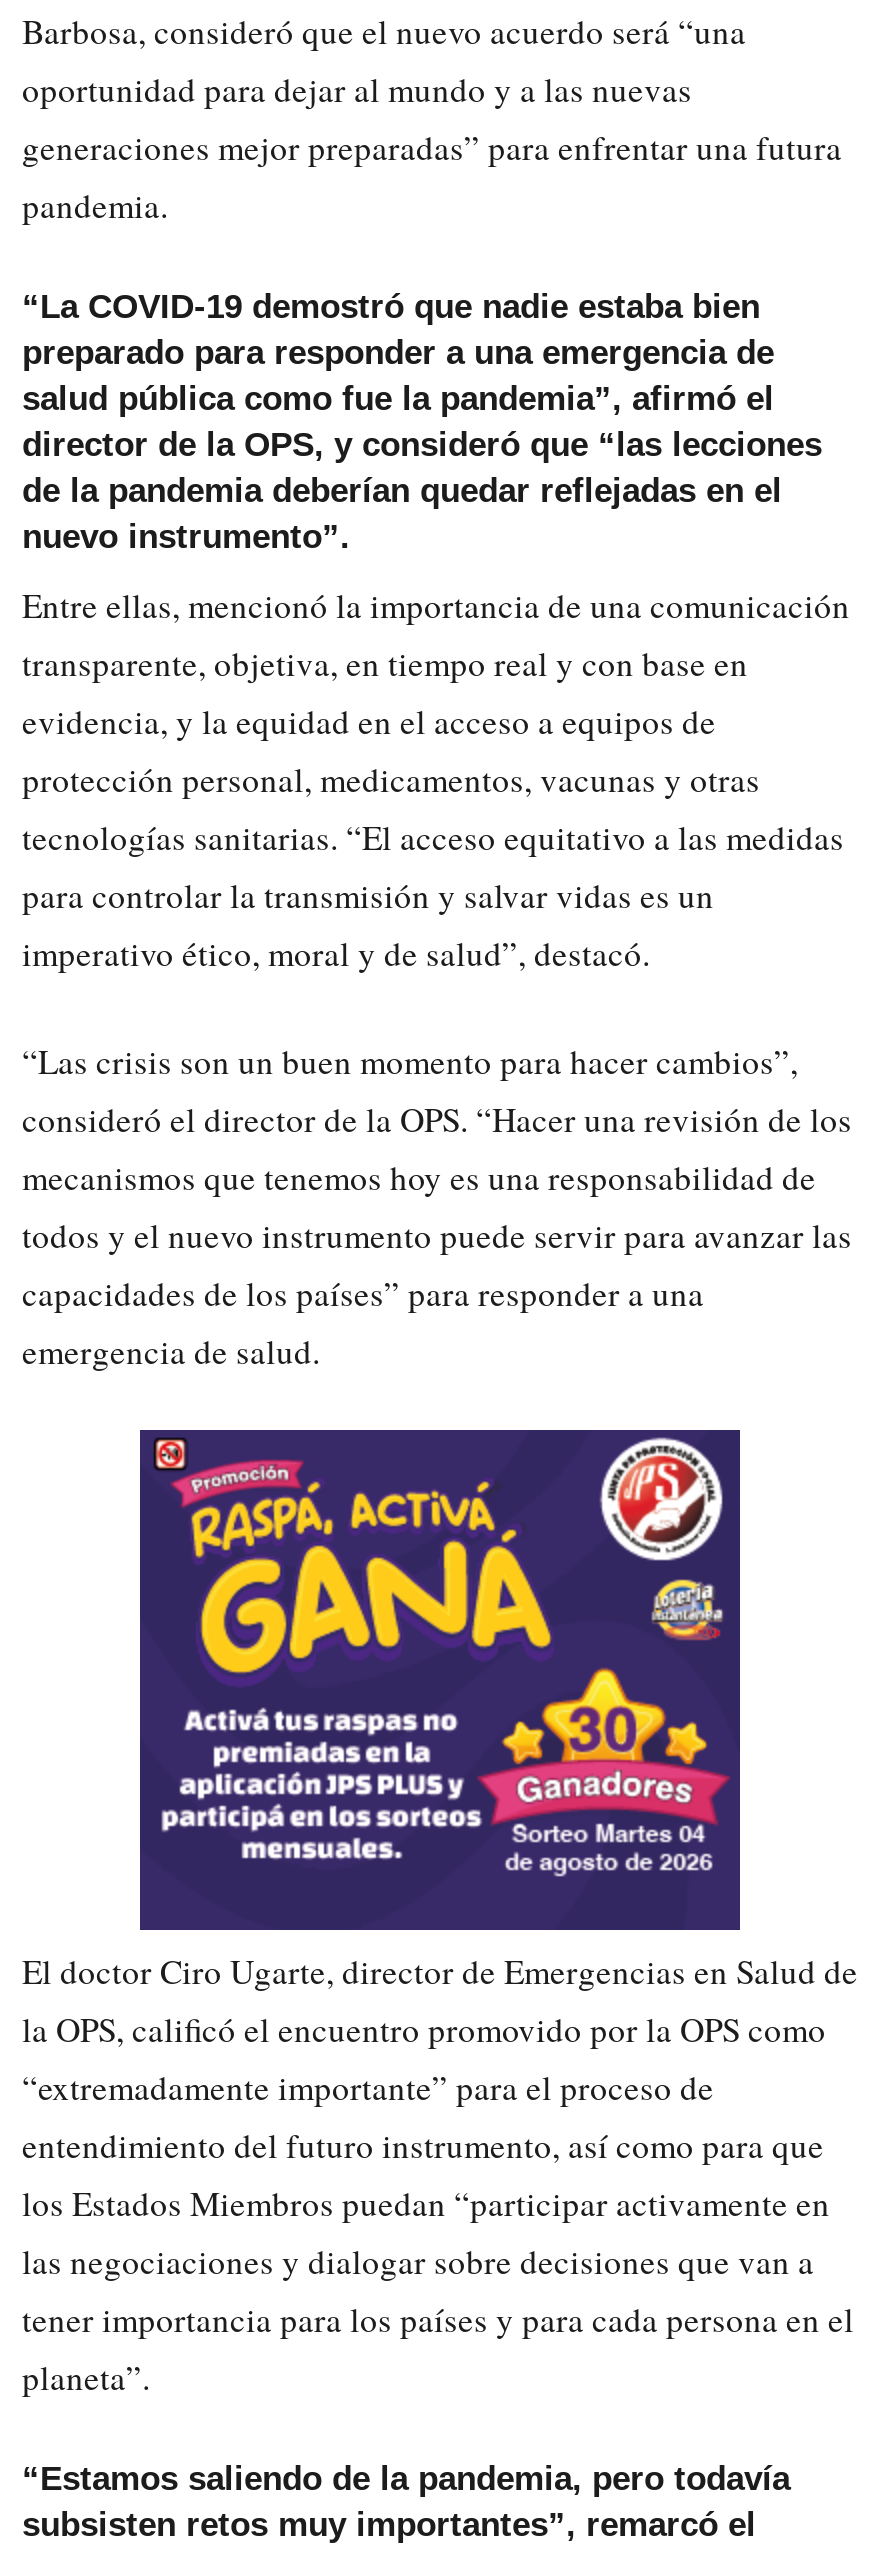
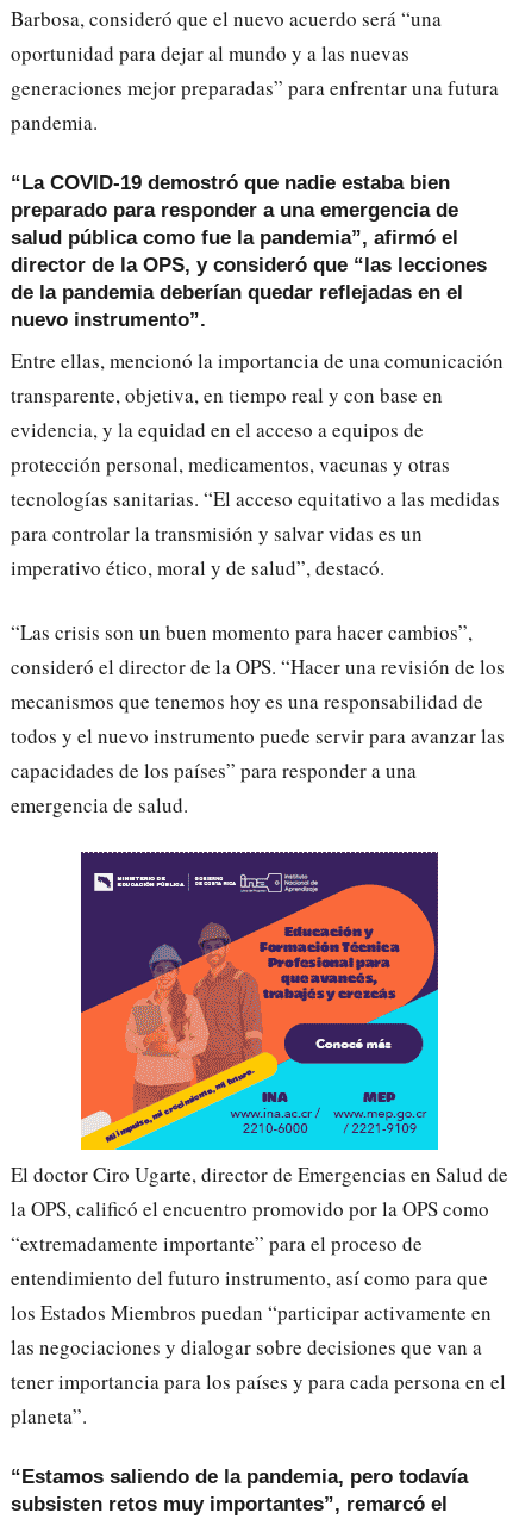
[138,1430,742,1932] [image] -> [80,852,439,1151] [image]

